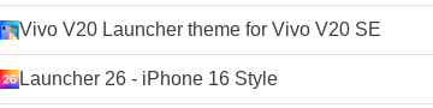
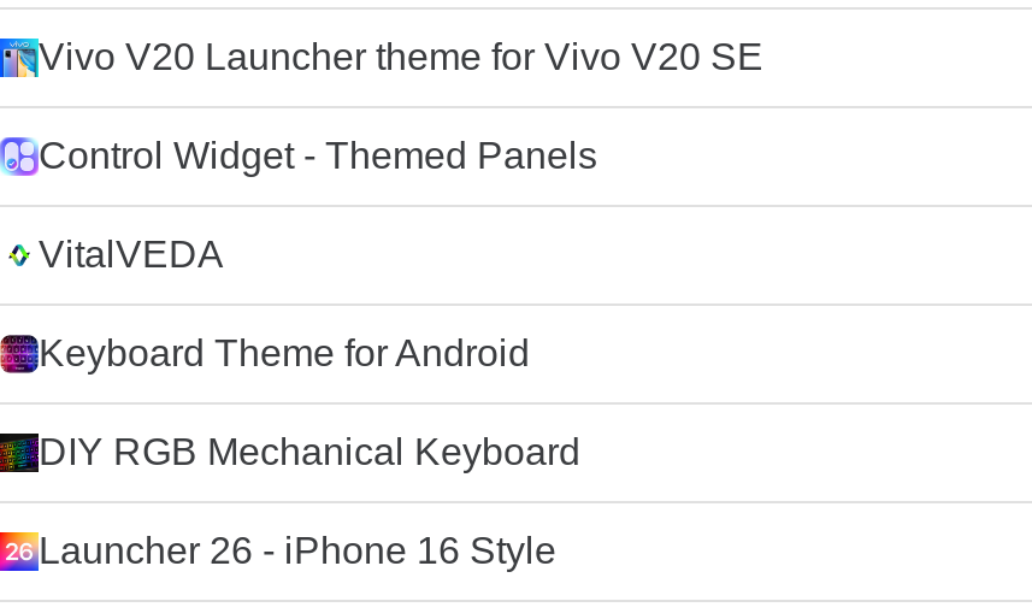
none -> [39,135,597,472] Control Widget - Themed Panels | VitalVEDA | Keyboard Theme for Android | DIY RGB Mechanical Keyboard

